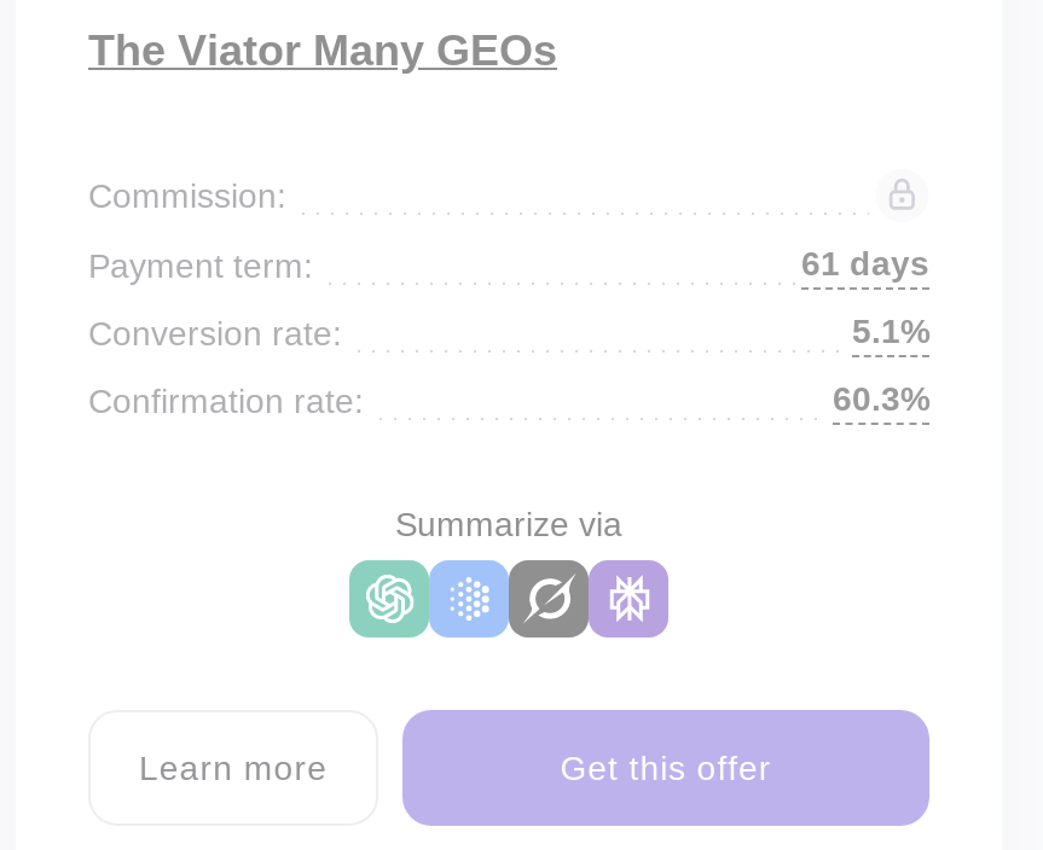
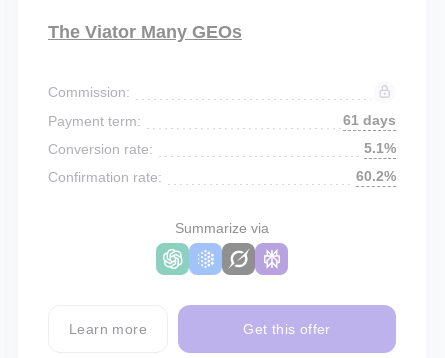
[833,379,929,418] 60.3% -> [356,168,396,184] 60.2%

